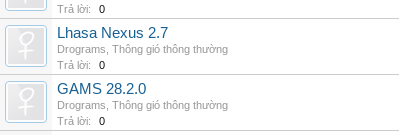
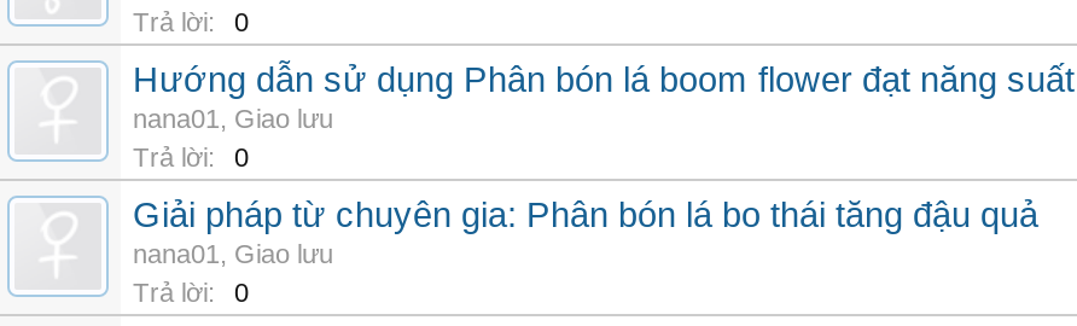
[57,25,228,55] Lhasa Nexus 2.7 | Drograms, Thông gió thông thường -> [133,60,1075,133] Hướng dẫn sử dụng Phân bón lá boom flower đạt năng suất | nana01, Giao lưu
[57,81,228,111] GAMS 28.2.0 | Drograms, Thông gió thông thường -> [133,196,1038,268] Giải pháp từ chuyên gia: Phân bón lá bo thái tăng đậu quả | nana01, Giao lưu

